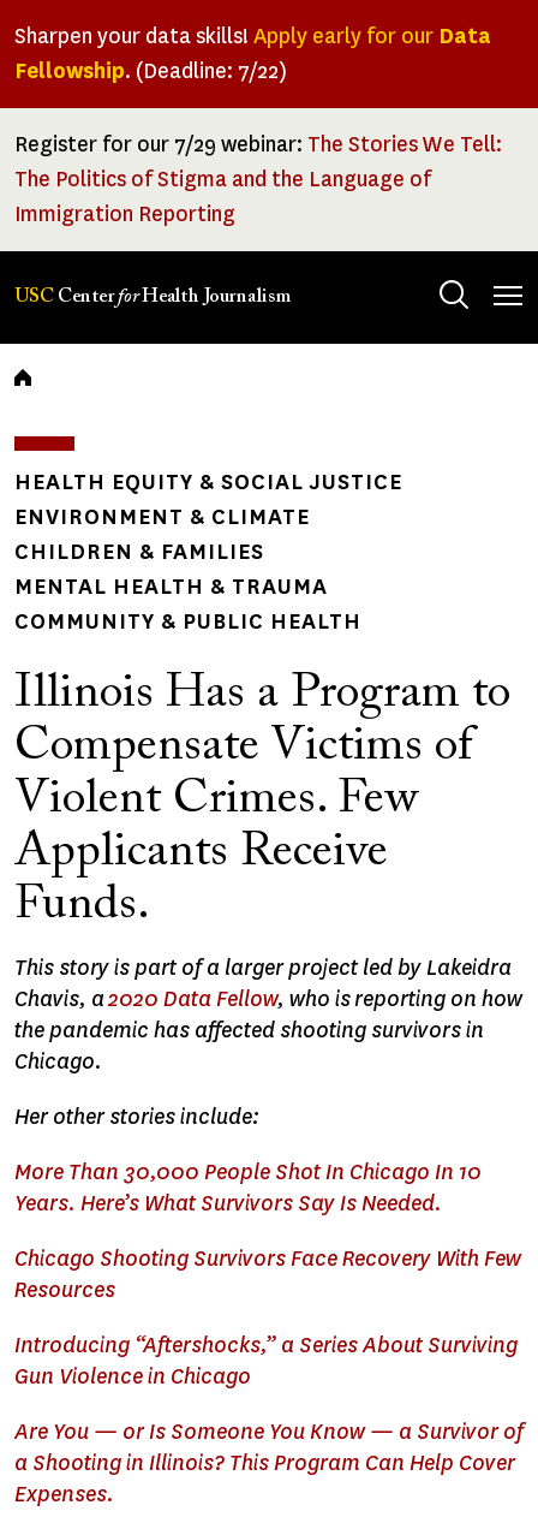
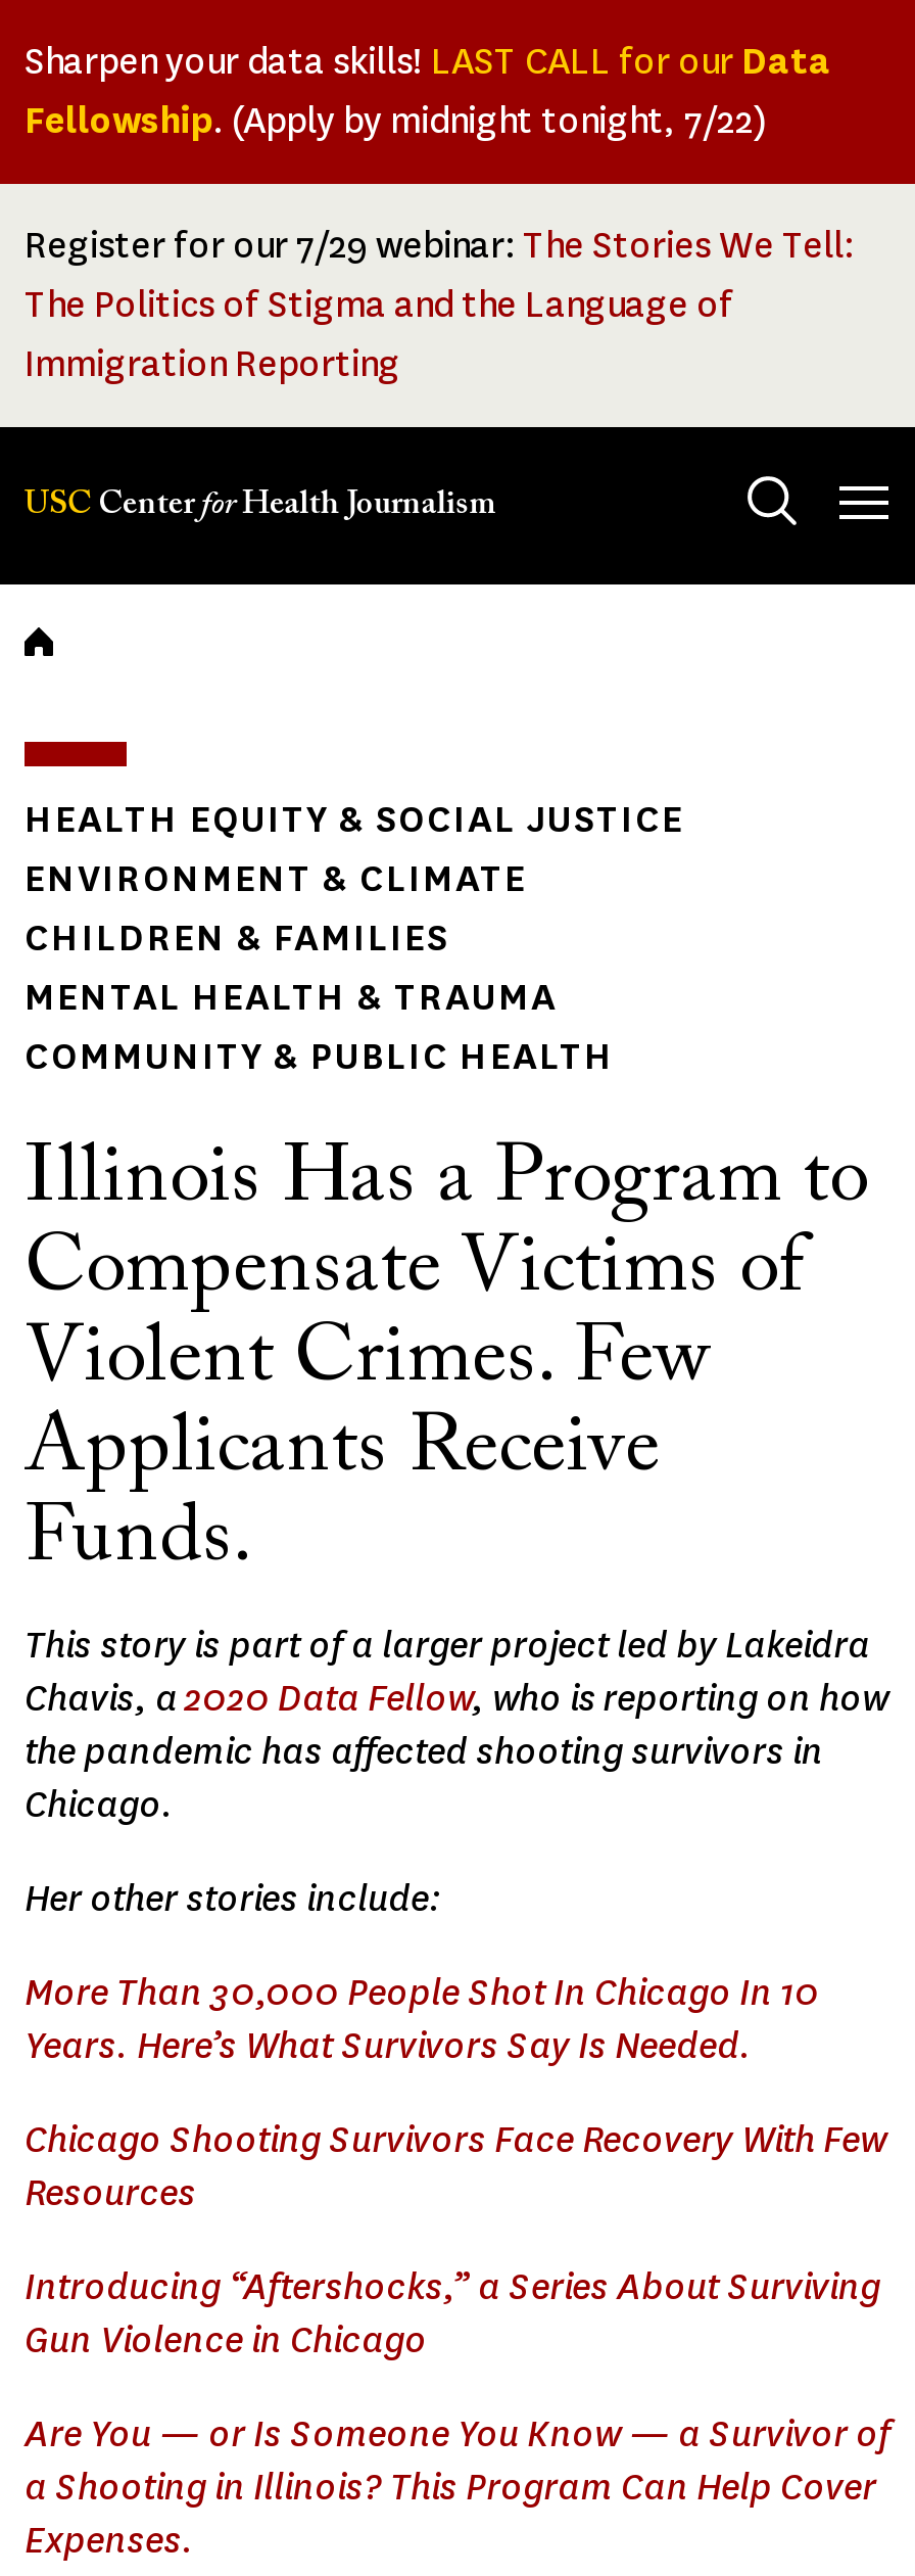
[14,22,491,85] Sharpen your data skills! Apply early for our Data | Fellowship. (Deadline: 7/22) -> [25,37,831,145] Sharpen your data skills! LAST CALL for our Data | Fellowship. (Apply by midnight tonight, 7/22)

